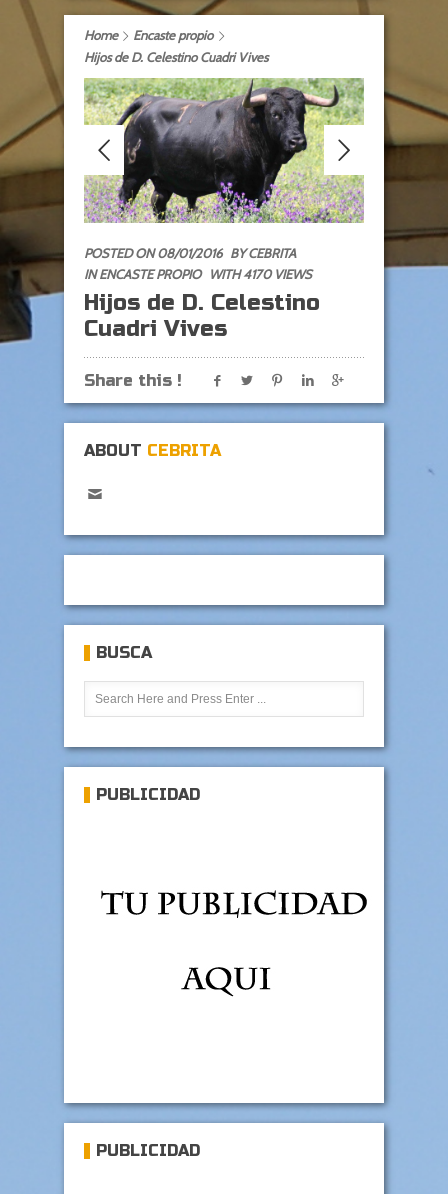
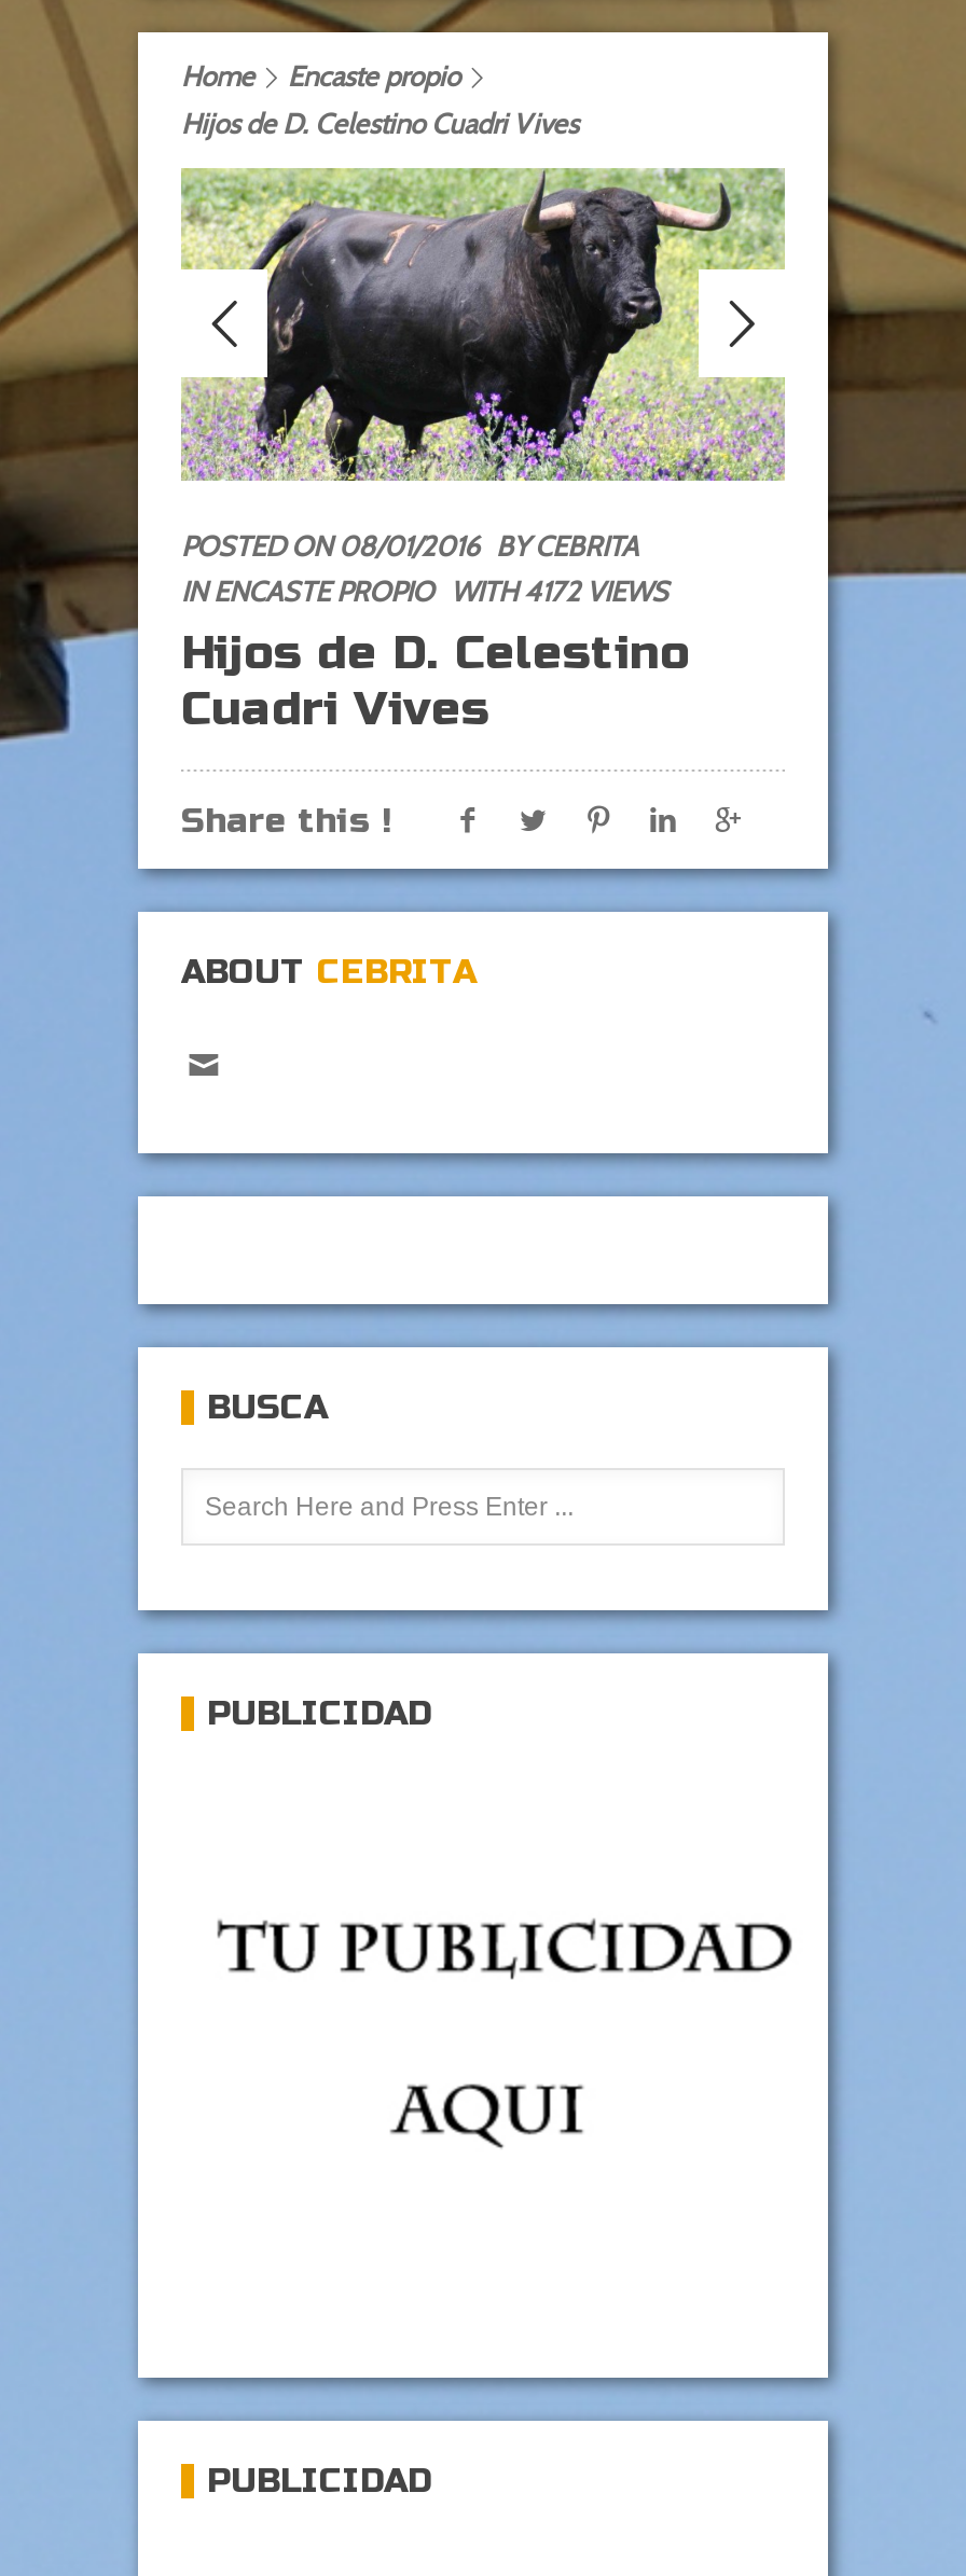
[84,266,312,282] INENCASTE PROPIO WITH 4170 VIEWS -> [181,573,668,607] INENCASTE PROPIO WITH 4172 VIEWS

